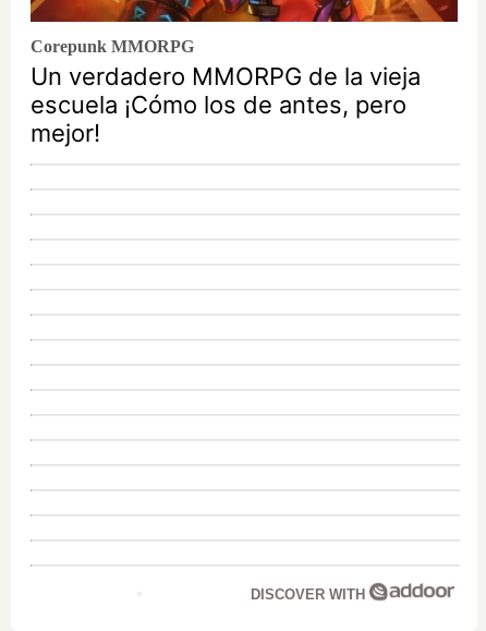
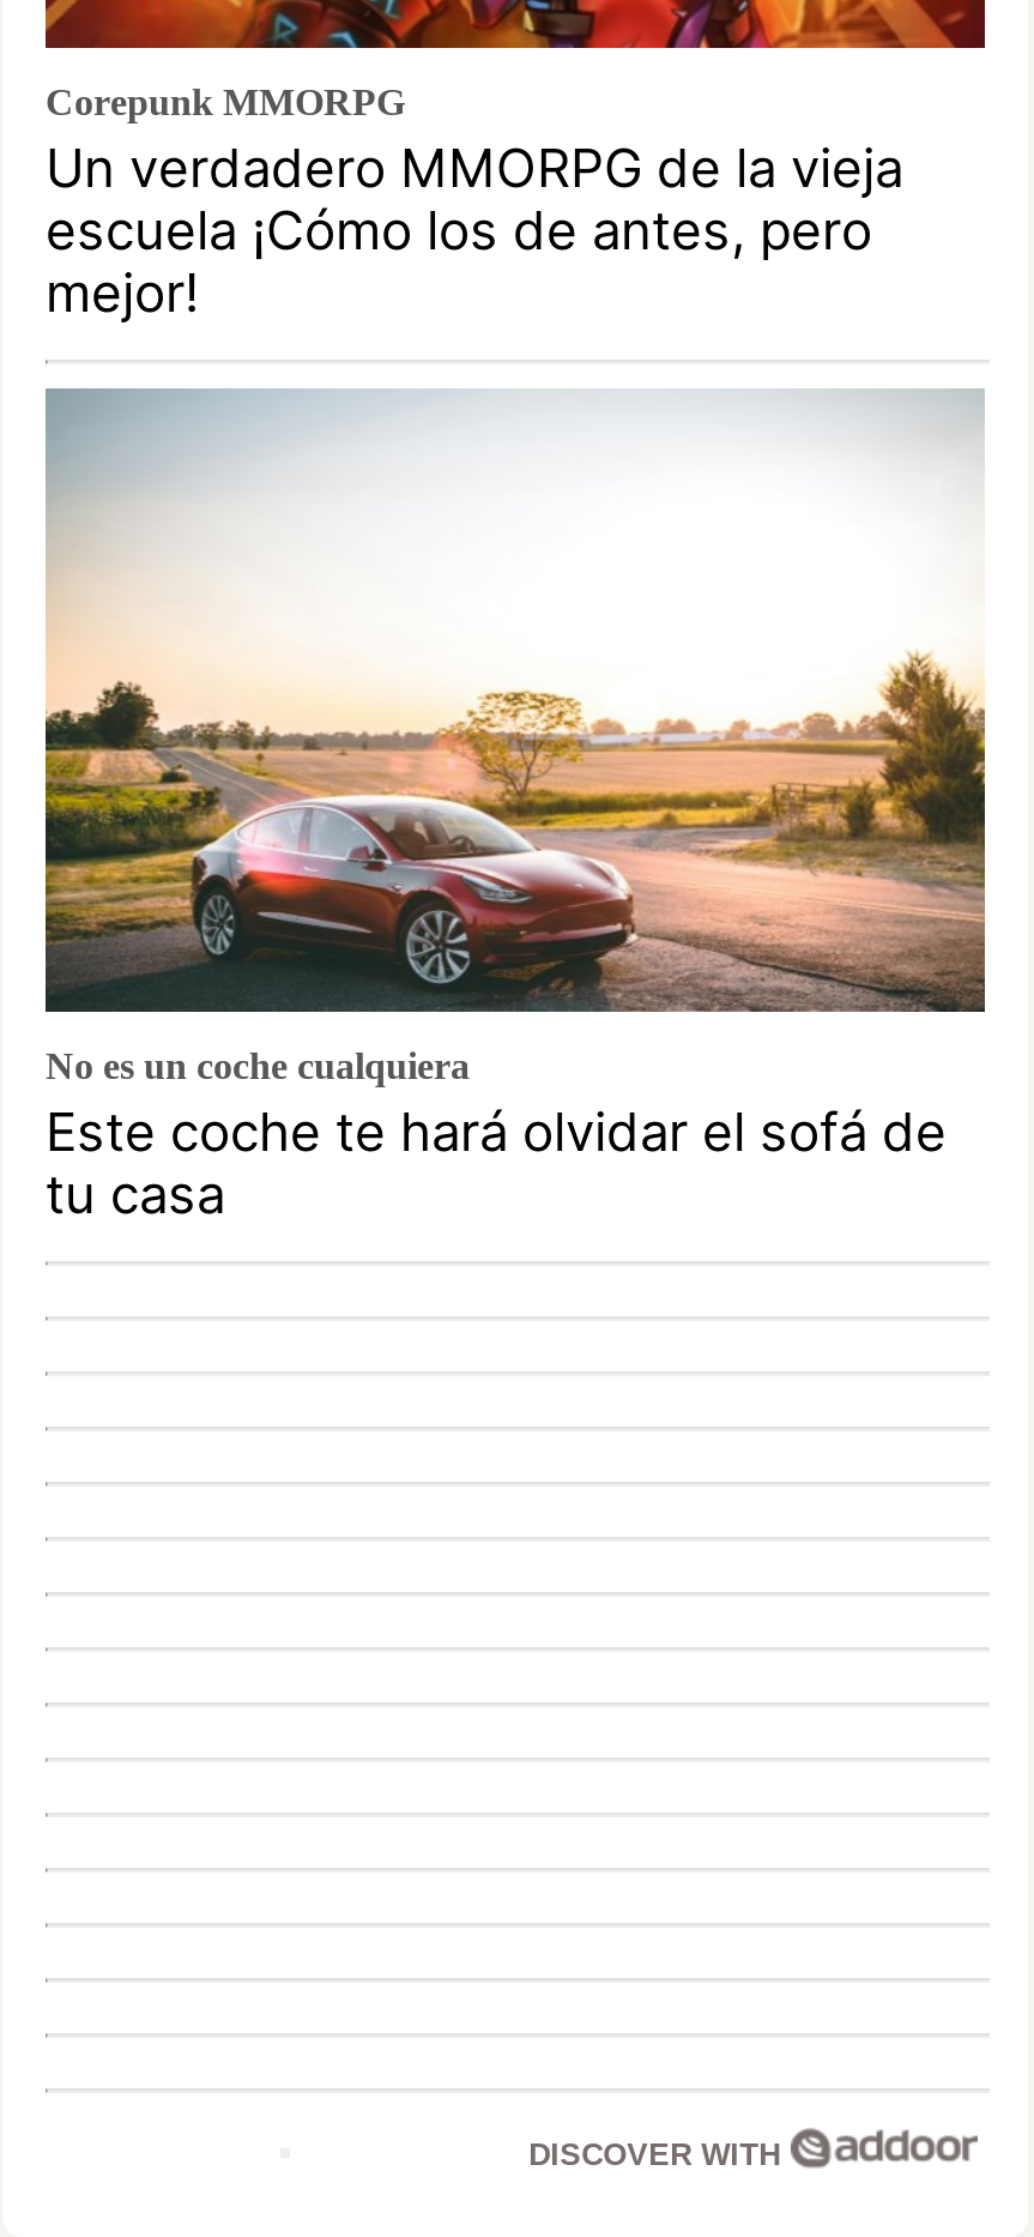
none -> [43,386,987,1226] [image] | No es un coche cualquiera | Este coche te hará olvidar el sofá de | tu casa

